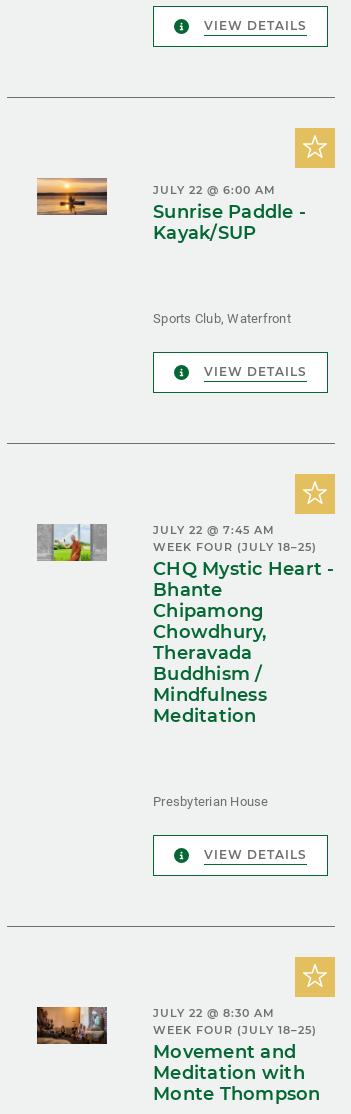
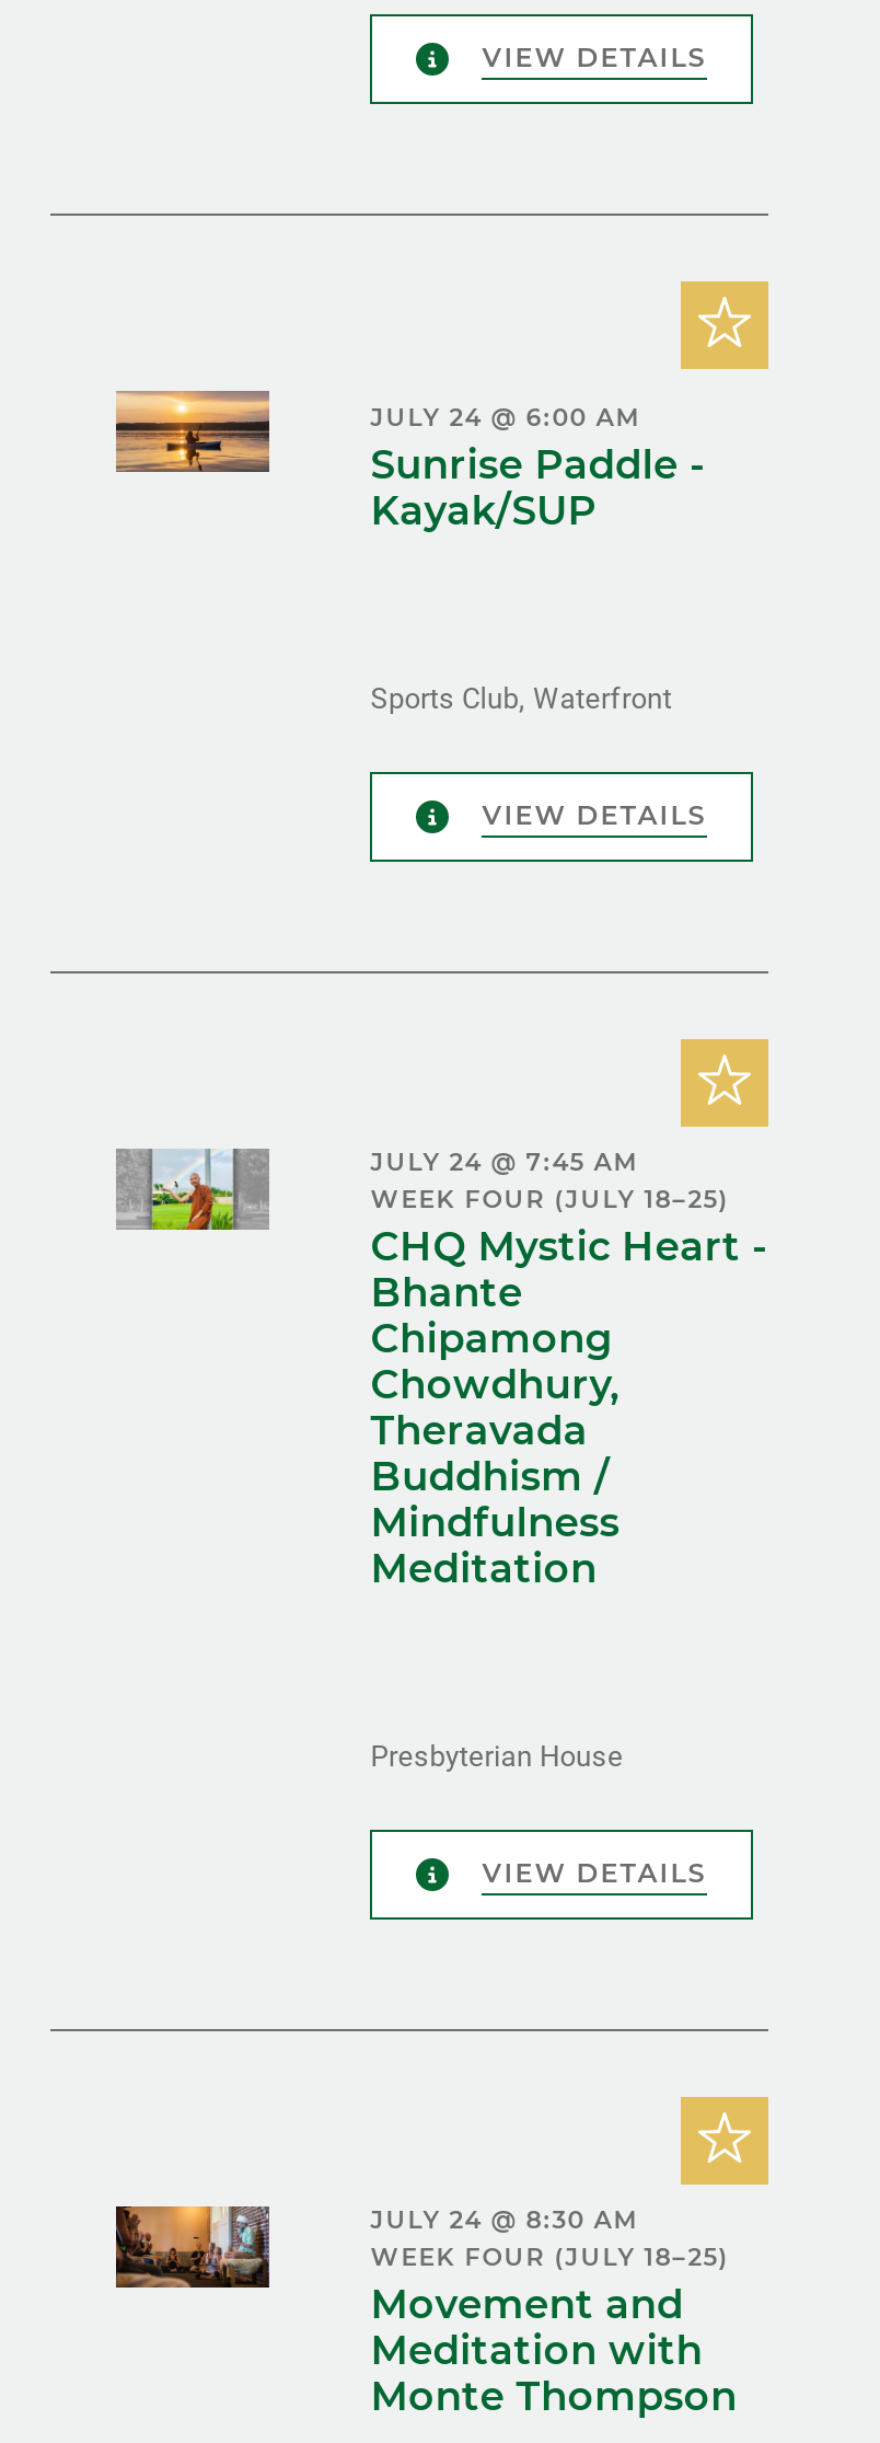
[153,183,276,197] JULY 22 @ 6:00 AM -> [370,402,642,433] JULY 24 @ 6:00 AM
[153,523,275,537] JULY 22 @ 7:45 AM -> [370,1146,640,1177] JULY 24 @ 7:45 AM
[153,1006,275,1020] JULY 22 @ 8:30 AM -> [370,2204,640,2235] JULY 24 @ 8:30 AM

